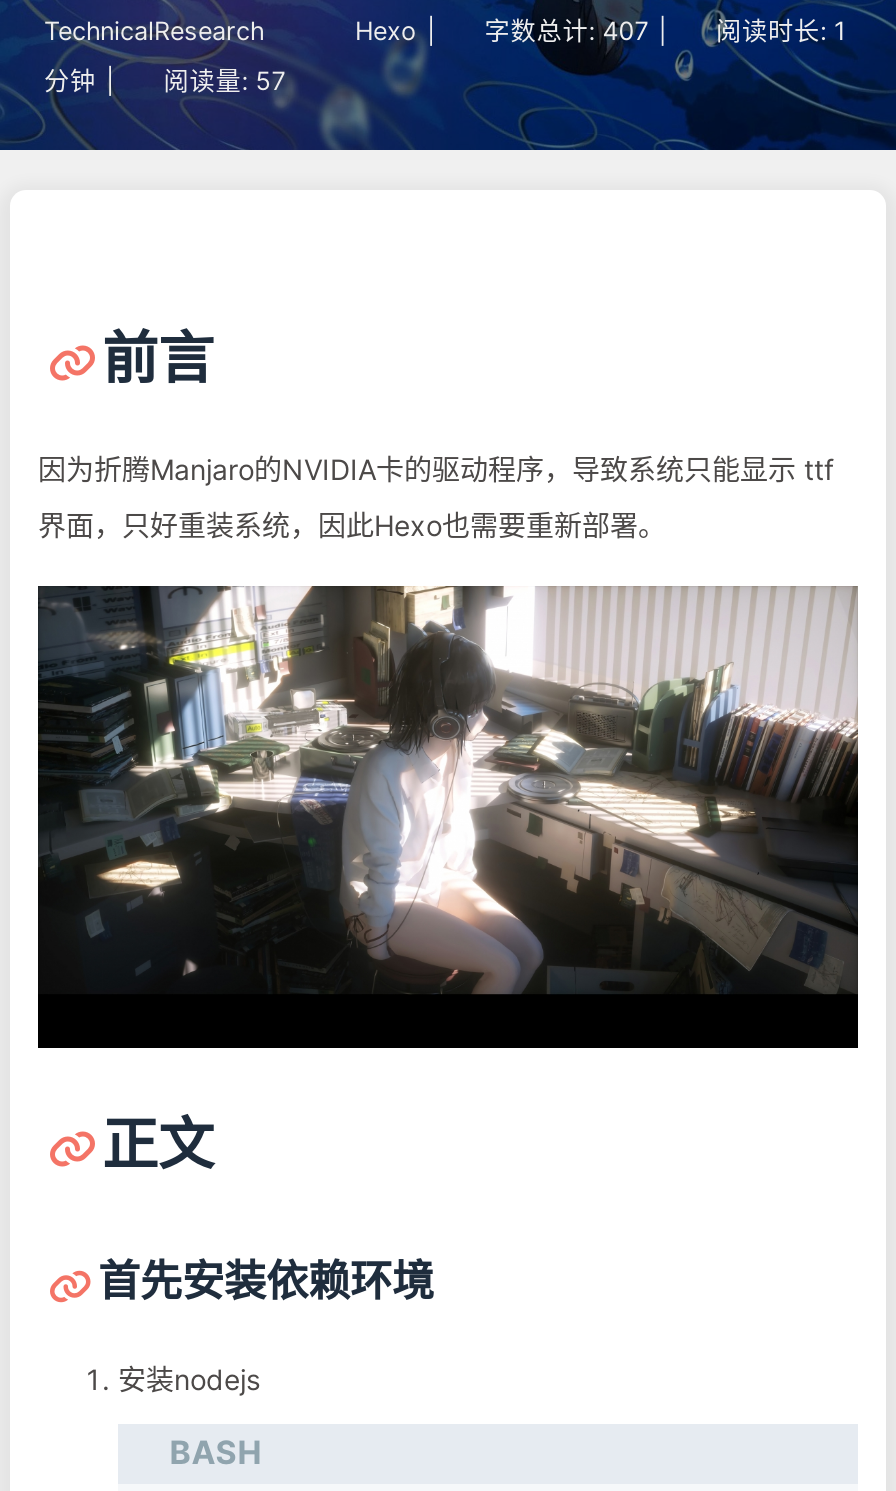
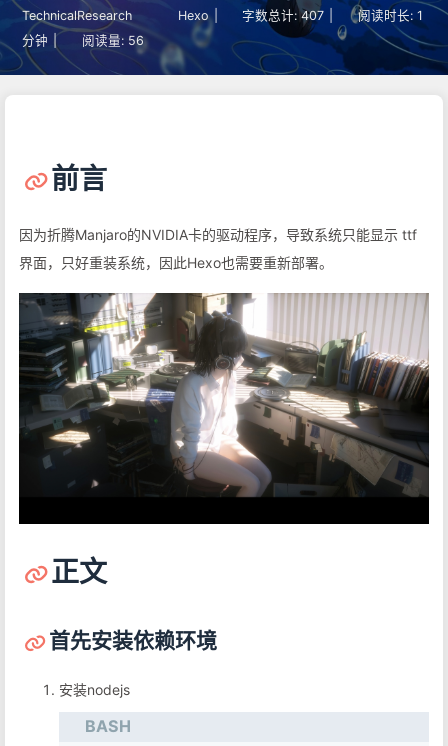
[164,66,286,96] 阅读量: 57 -> [82,33,144,48] 阅读量: 56

